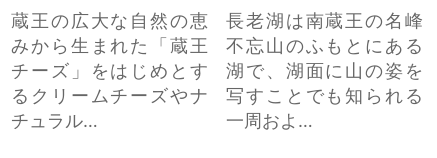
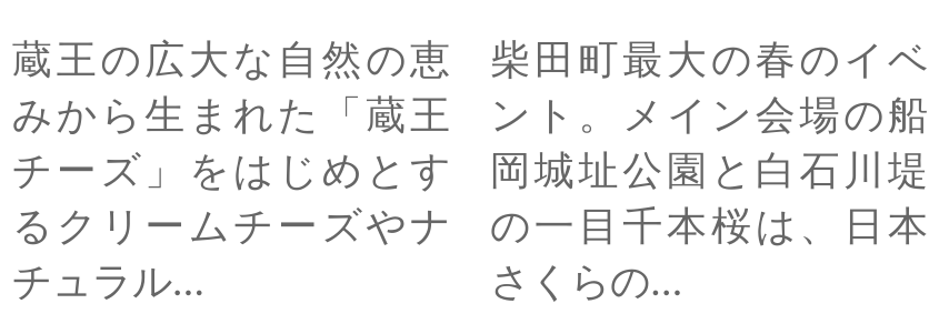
[226,9,423,130] 長老湖は南蔵王の名峰 | 不忘山のふもとにある | 湖で、湖面に山の姿を | 写すことでも知られる | 一周およ… -> [490,34,928,303] 柴田町最大の春のイベ | ント。メイン会場の船 | 岡城址公園と白石川堤 | の一目千本桜は、日本 | さくらの…

